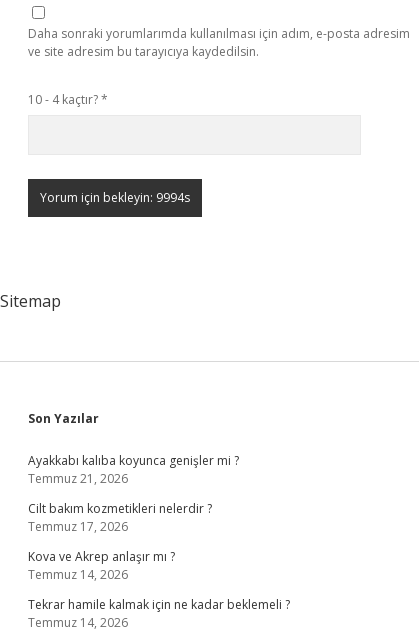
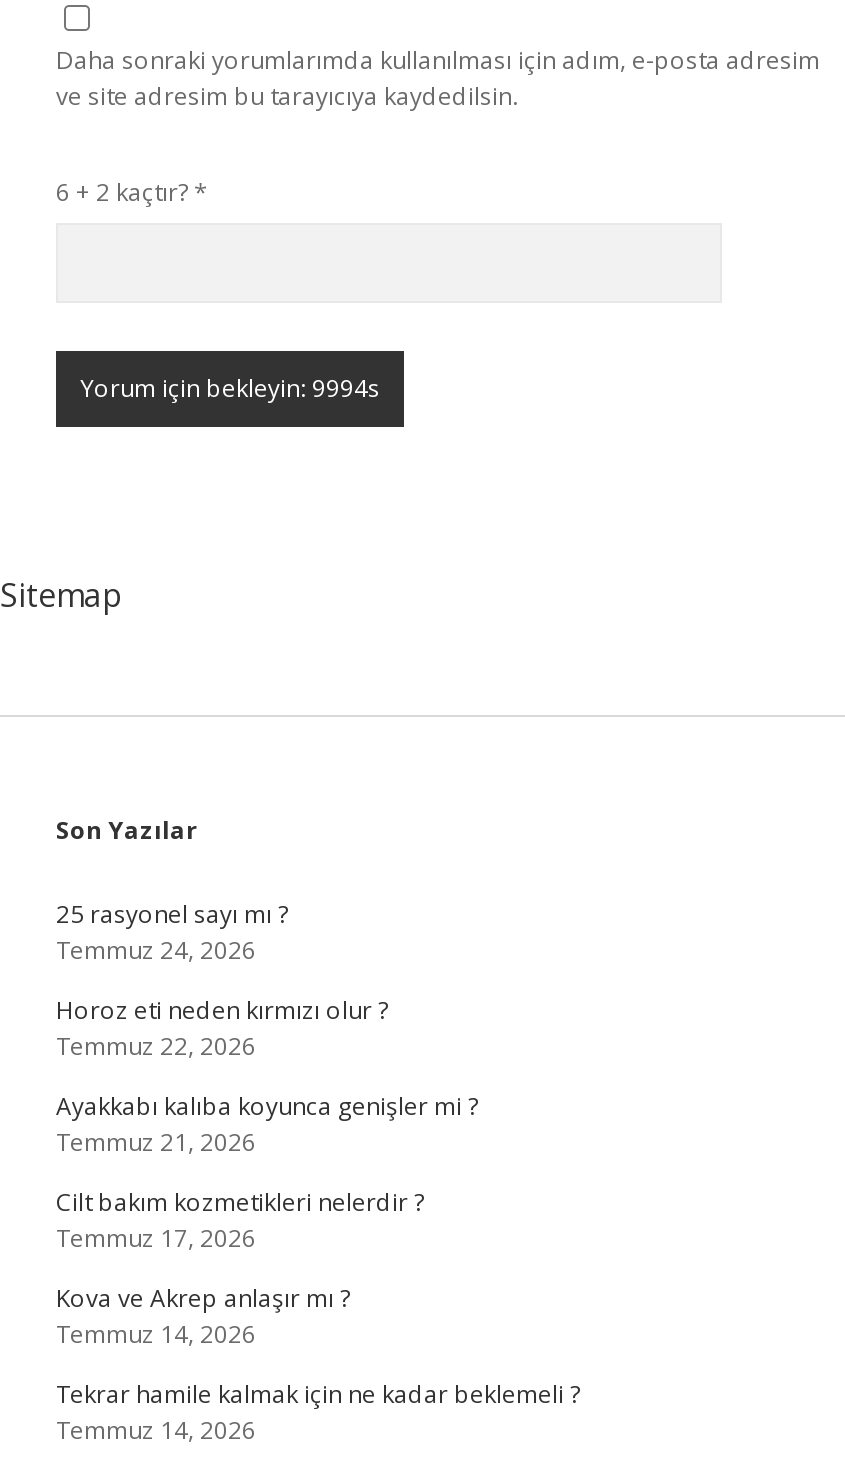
[28,91,108,108] 10 - 4 kaçtır? * -> [56,175,208,209] 6 + 2 kaçtır? *
none -> [56,897,388,1063] 25 rasyonel sayı mı ? | Temmuz 24, 2026 | Horoz eti neden kırmızı olur ? | Temmuz 22, 2026

